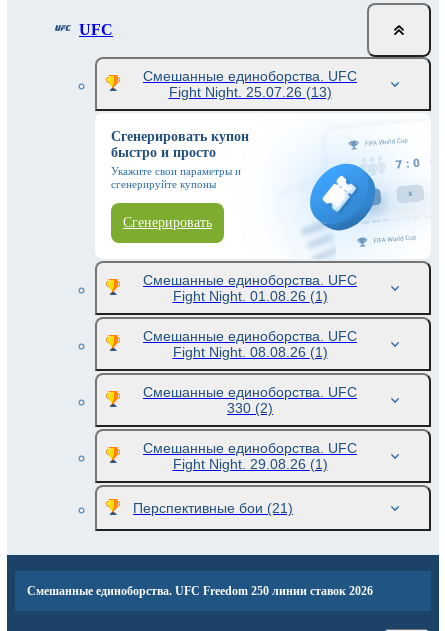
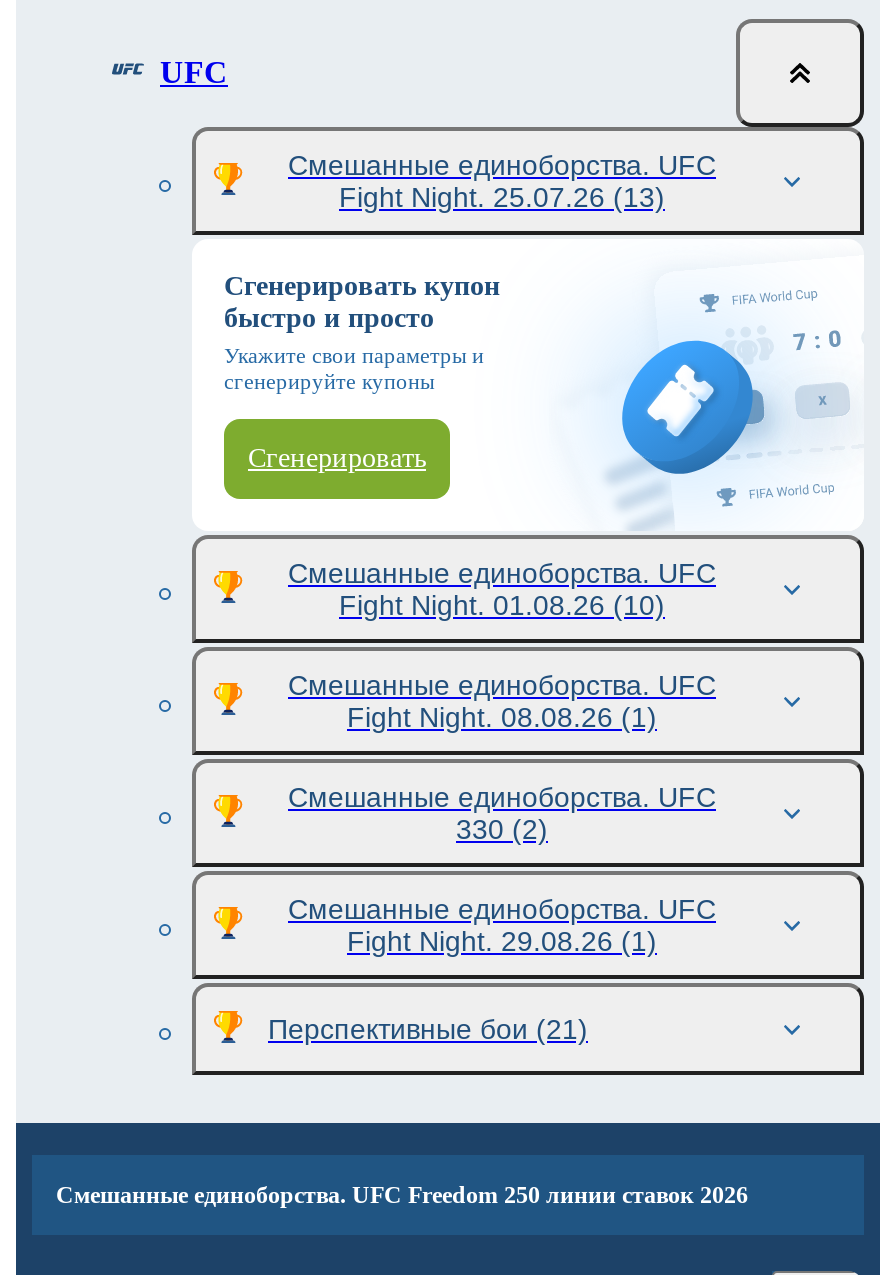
[172,288,327,304] Fight Night. 01.08.26 (1) -> [339,589,665,621] Fight Night. 01.08.26 (10)

